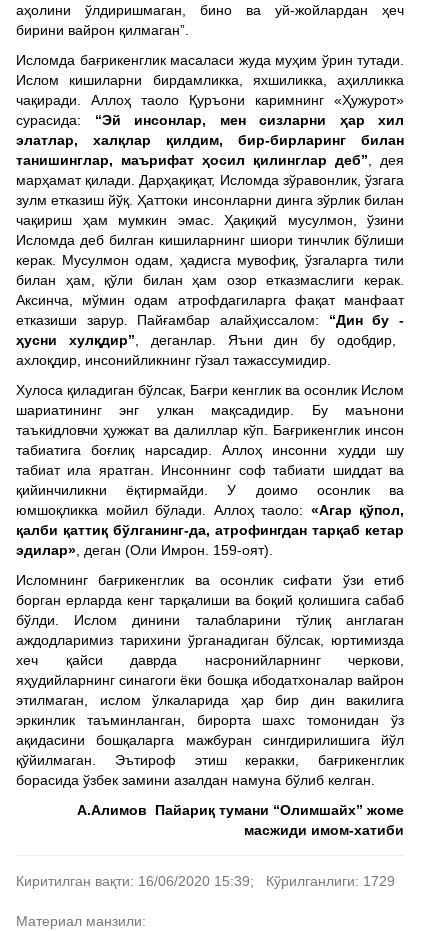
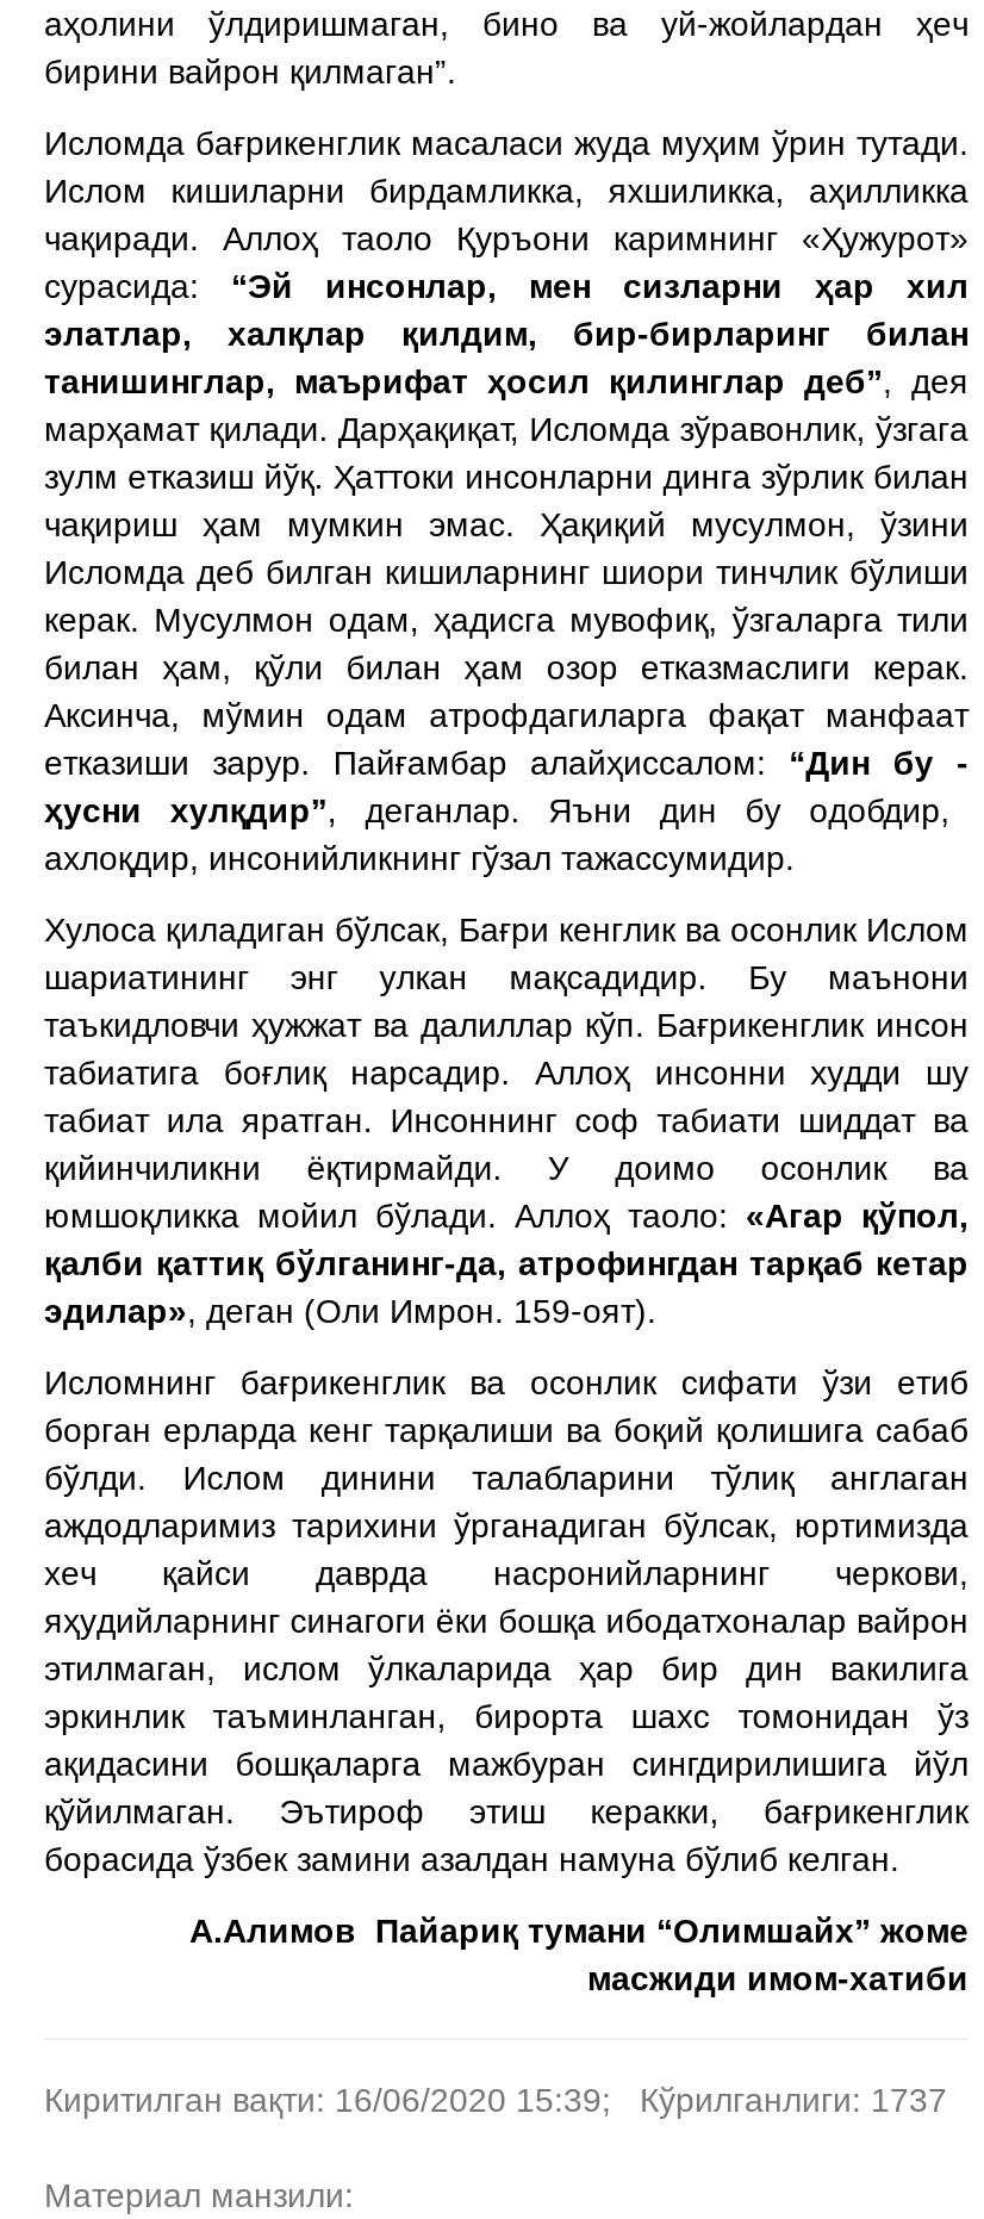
[16,873,395,889] Киритилган вақти: 16/06/2020 15:39; Кўрилганлиги: 1729 -> [44,2080,947,2118] Киритилган вақти: 16/06/2020 15:39; Кўрилганлиги: 1737

